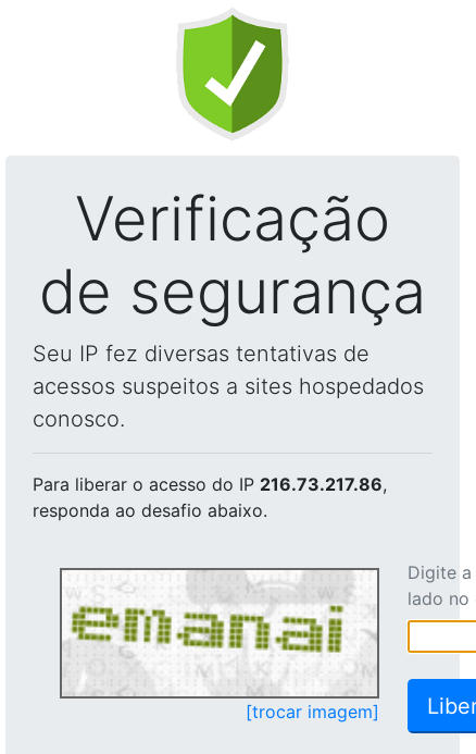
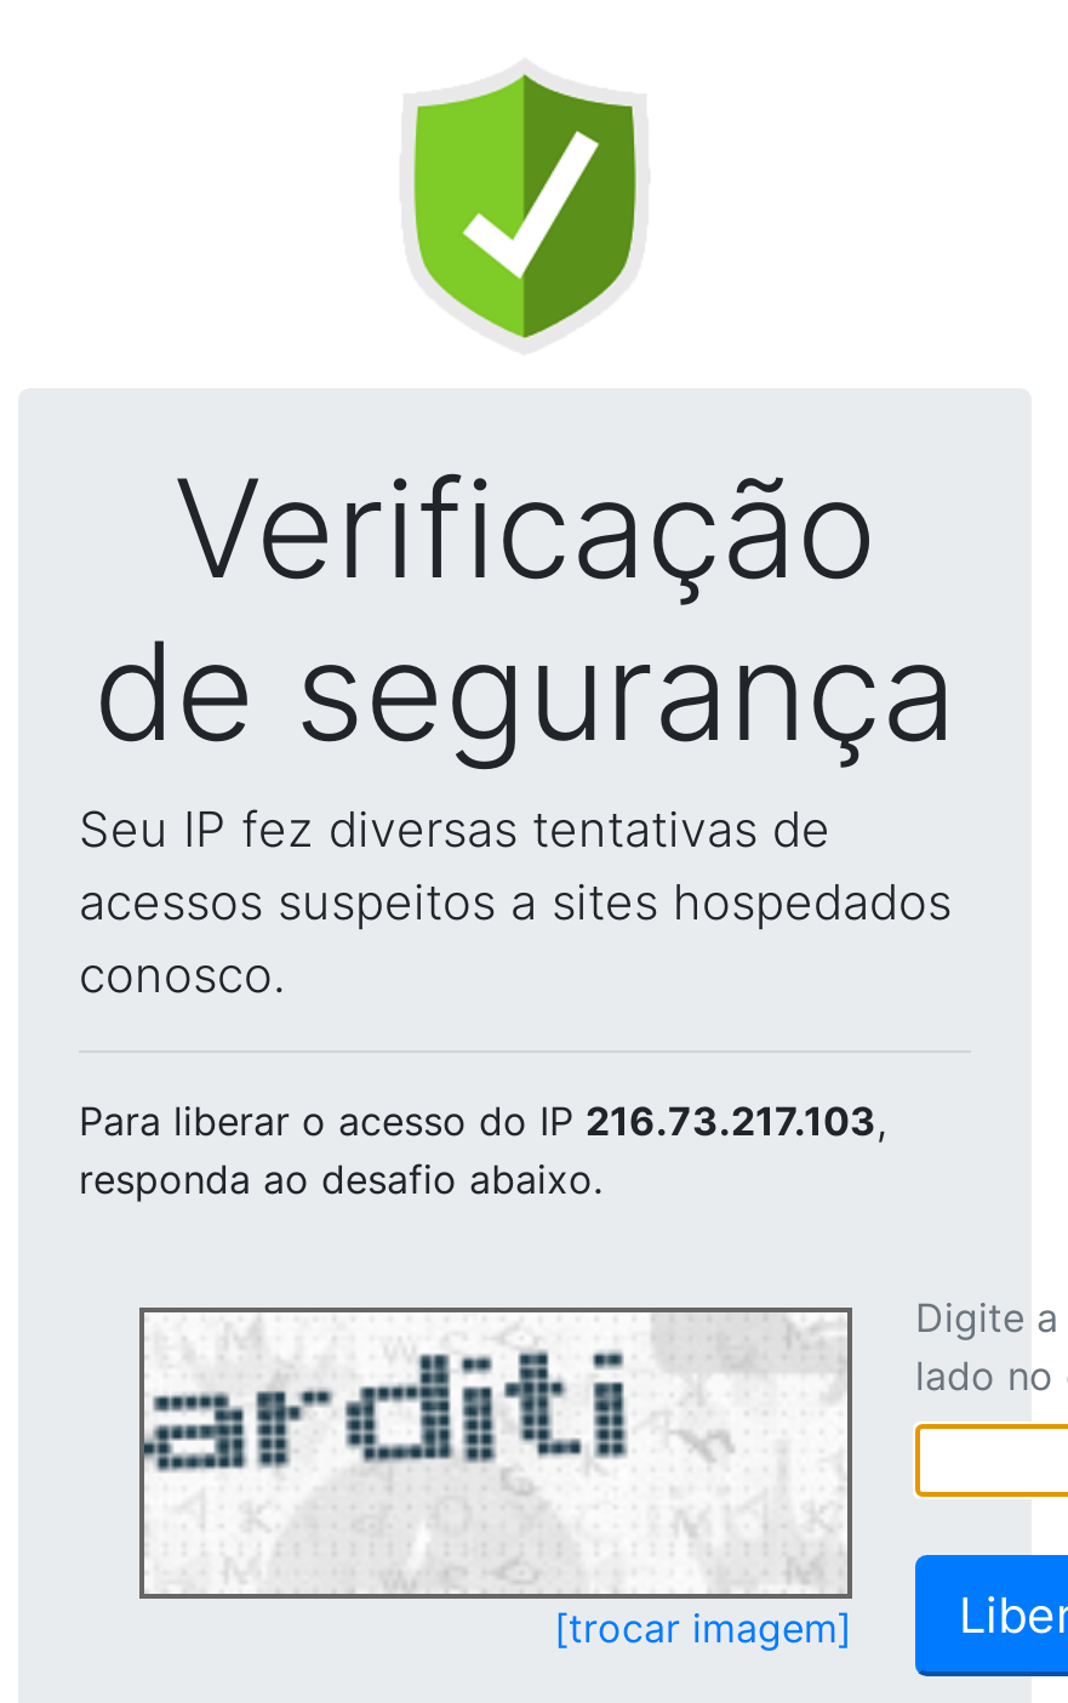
[33,473,387,495] Para liberar o acesso do IP 216.73.217.86, -> [79,1097,886,1145] Para liberar o acesso do IP 216.73.217.103,
[62,572,345,658] [image] -> [142,1320,772,1506] [image]

